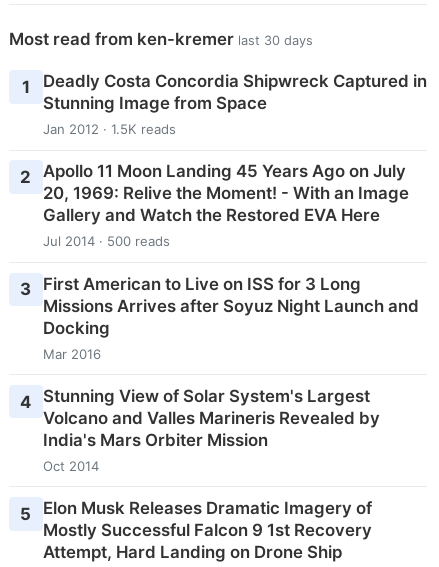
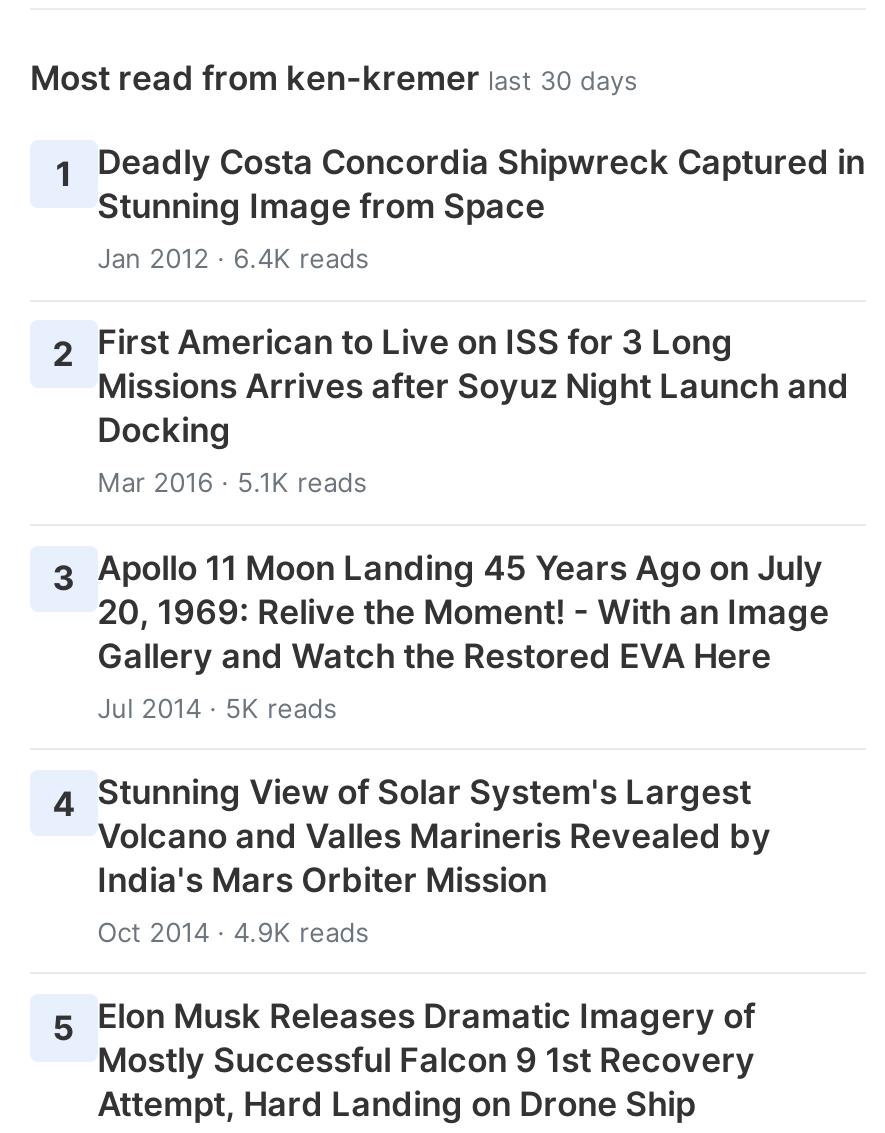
[20,121,406,187] Jan 2012 · 1.5K reads | 2 Apollo 11 Moon Landing 45 Years Ago on July -> [53,242,823,599] Jan 2012 · 6.4K reads | 2 First American to Live on ISS for 3 Long | Mar 2016 · 5.1K reads | 3 Apollo 11 Moon Landing 45 Years Ago on July
moved [43,183,409,225] -> [97,591,829,675]: 20, 1969: Relive the Moment! - With an Image | Gallery and Watch the Restored EVA Here
[20,233,361,362] Jul 2014 · 500 reads | 3 First American to Live on ISS for 3 Long | Mar 2016 -> [97,691,337,723] Jul 2014 · 5K reads
moved [43,296,419,338] -> [97,367,849,451]: Missions Arrives after Soyuz Night Launch and | Docking
[43,458,99,474] Oct 2014 -> [97,916,369,948] Oct 2014 · 4.9K reads

